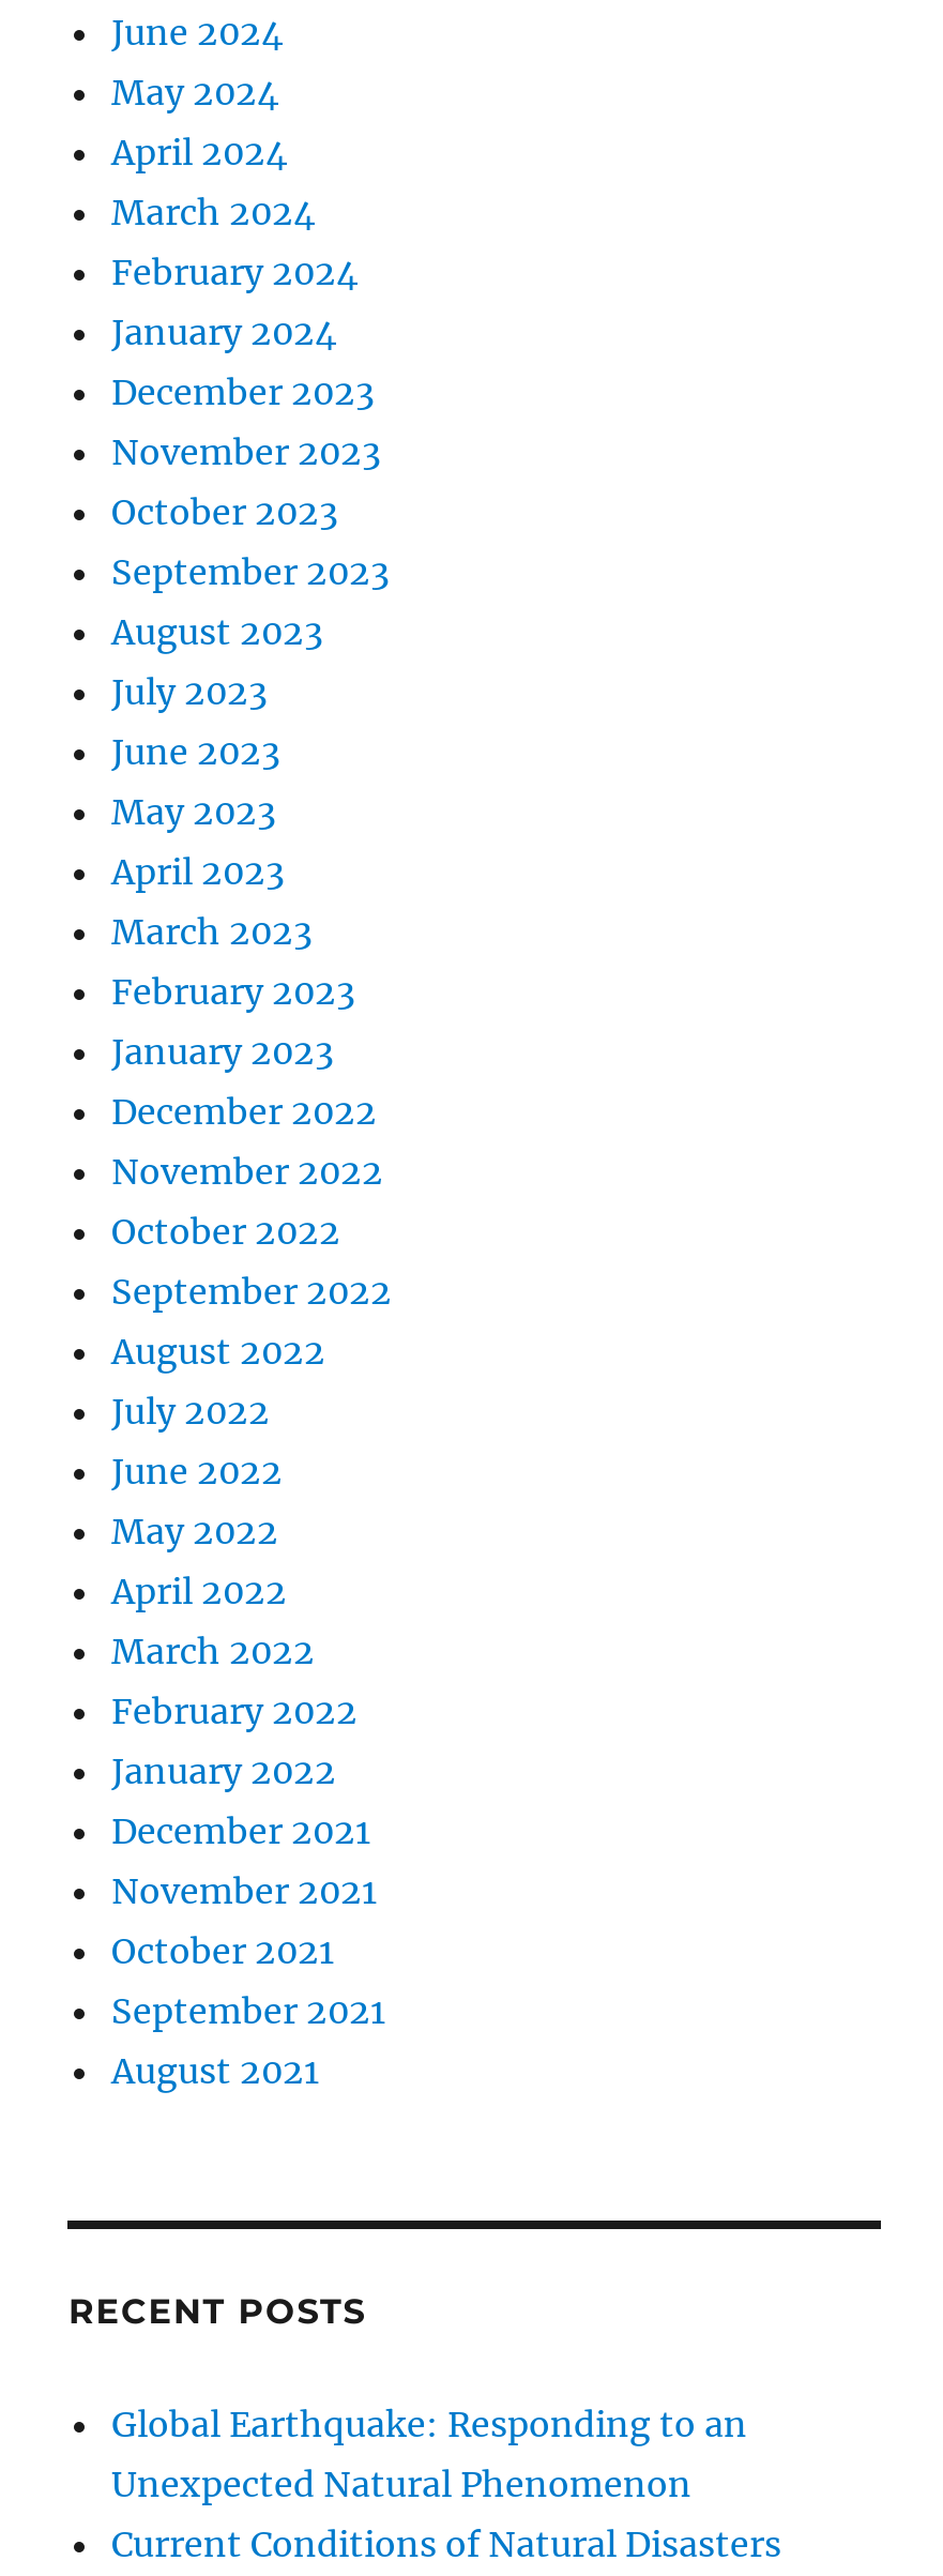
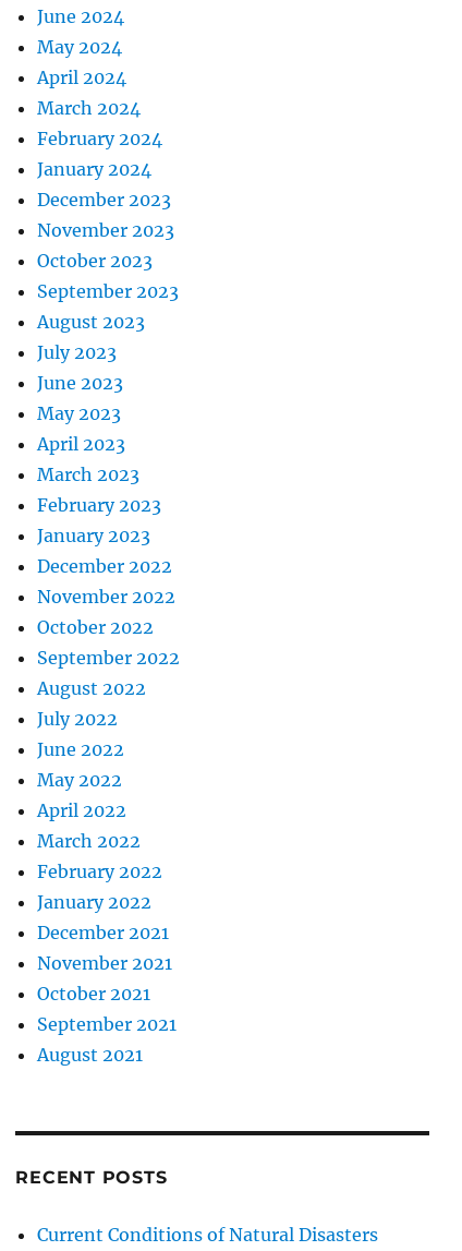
[111,2403,747,2505] Global Earthquake: Responding to an | Unexpected Natural Phenomenon -> none

